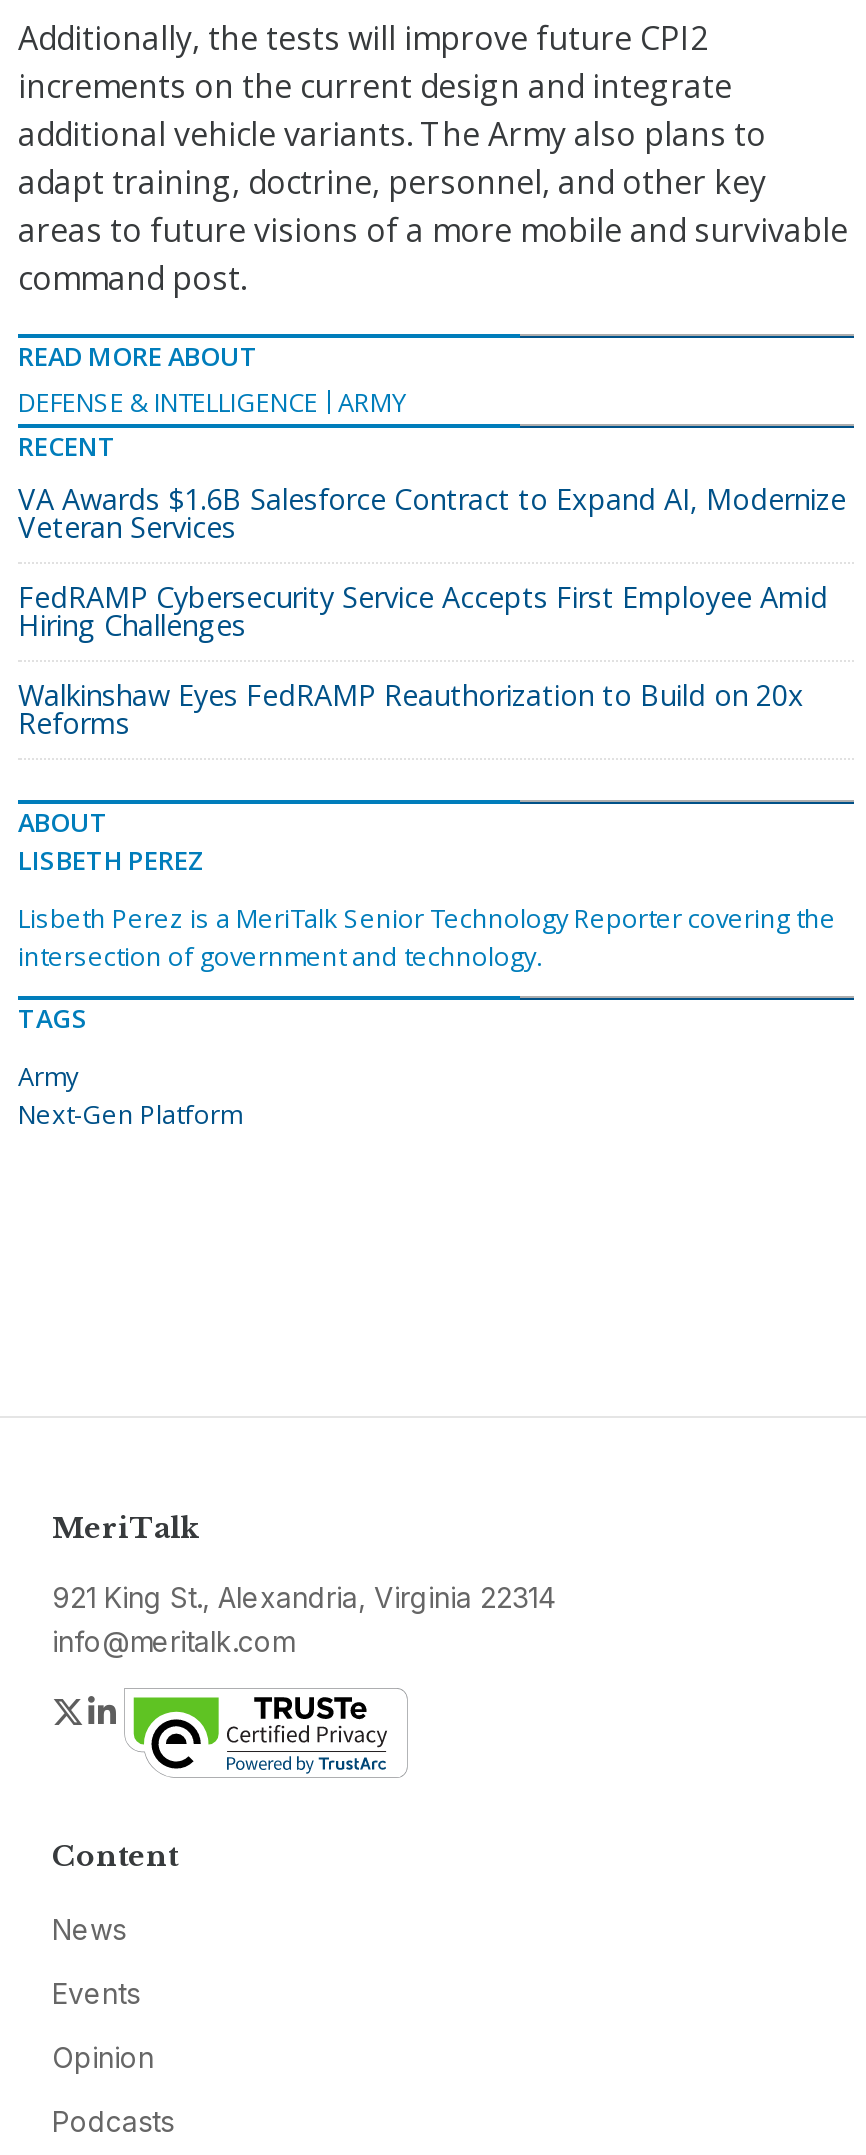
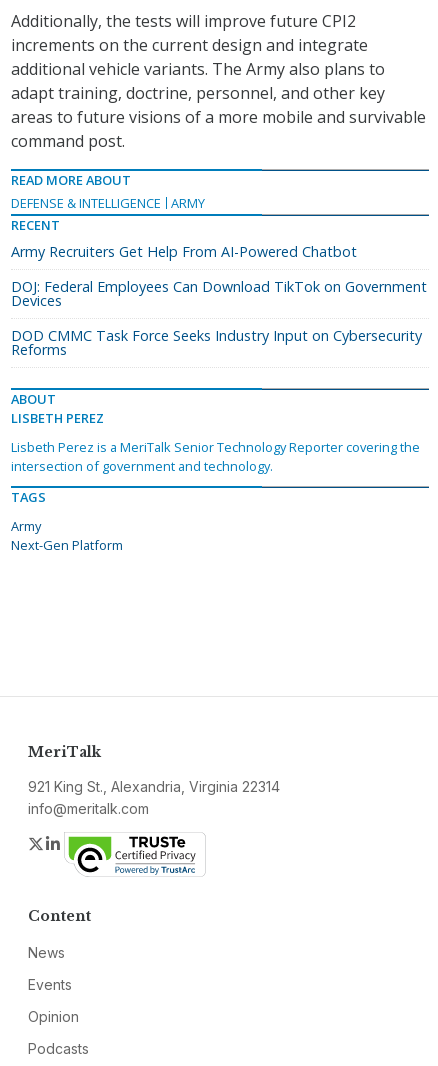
[18,479,846,545] VA Awards $1.6B Salesforce Contract to Expand AI, Modernize | Veteran Services -> [11,242,357,261] Army Recruiters Get Help From AI-Powered Chatbot
[18,577,828,643] FedRAMP Cybersecurity Service Accepts First Employee Amid | Hiring Challenges -> [11,277,427,310] DOJ: Federal Employees Can Download TikTok on Government | Devices
[18,675,804,713] Walkinshaw Eyes FedRAMP Reauthorization to Build on 20x -> [11,326,422,345] DOD CMMC Task Force Seeks Industry Input on Cybersecurity

